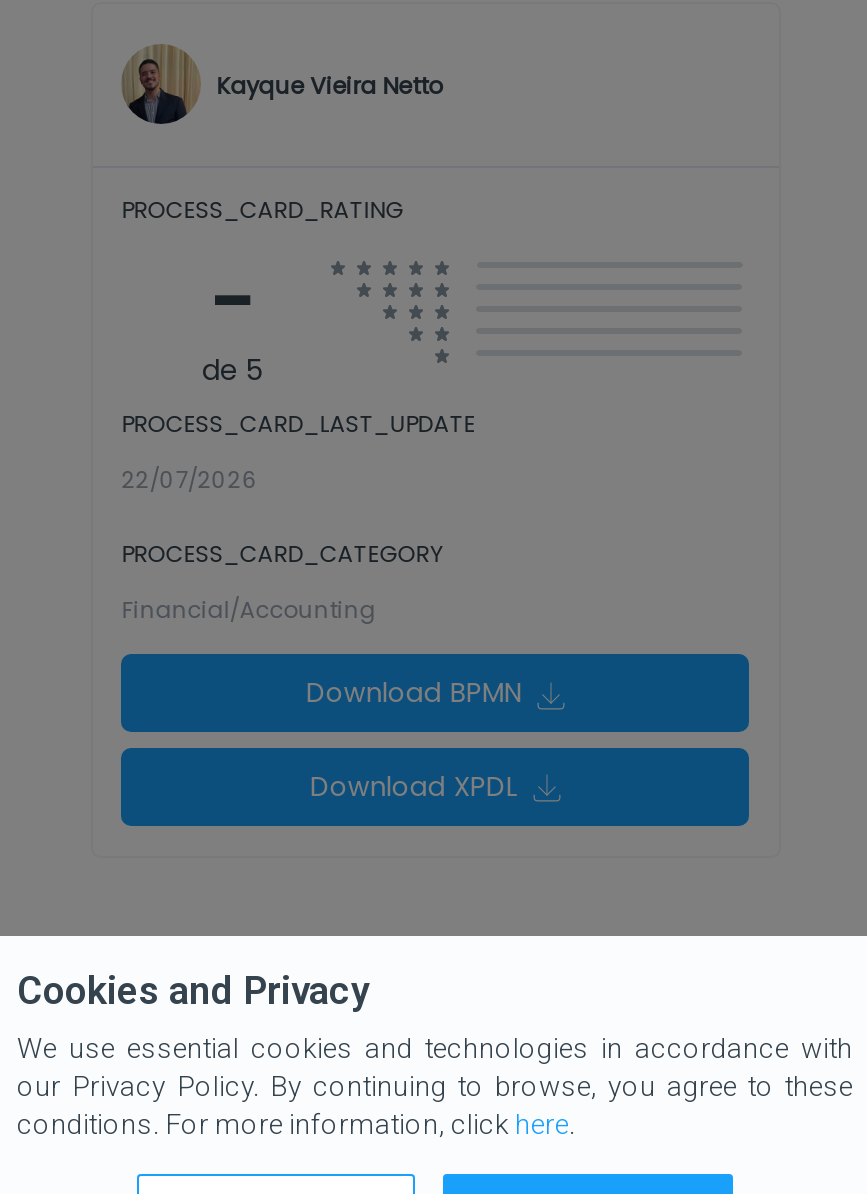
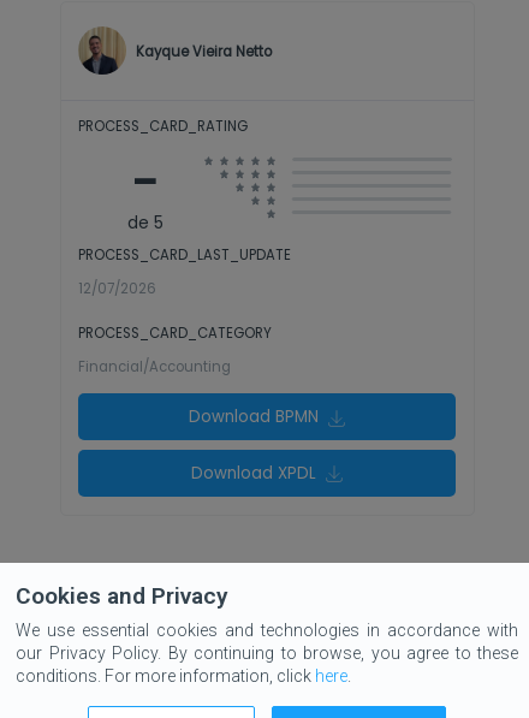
[121,465,257,497] 22/07/2026 -> [78,280,157,299] 12/07/2026

